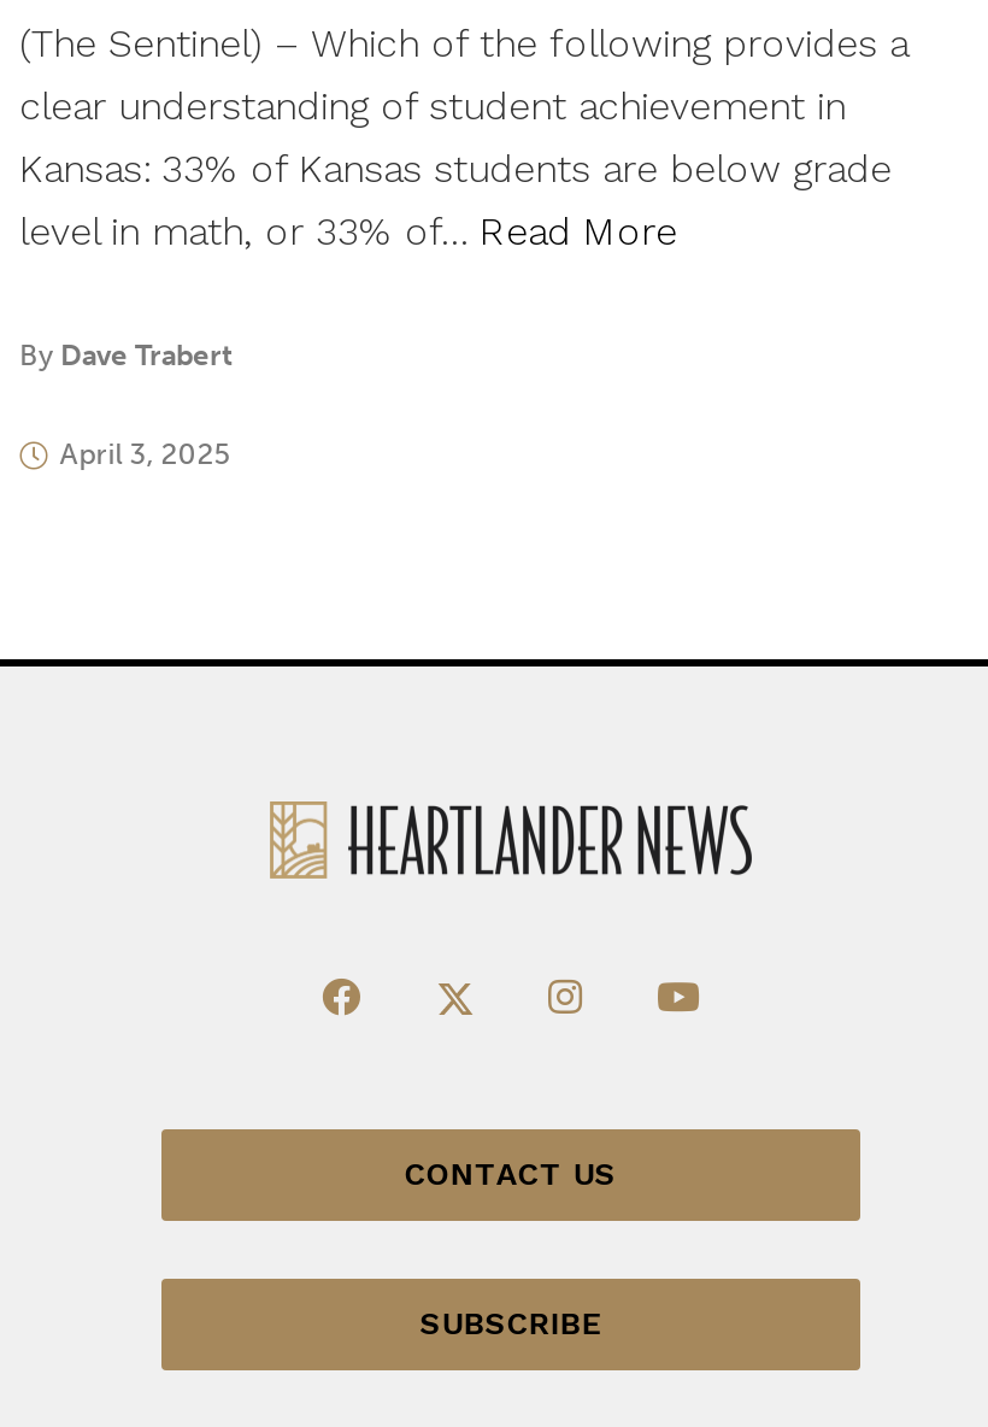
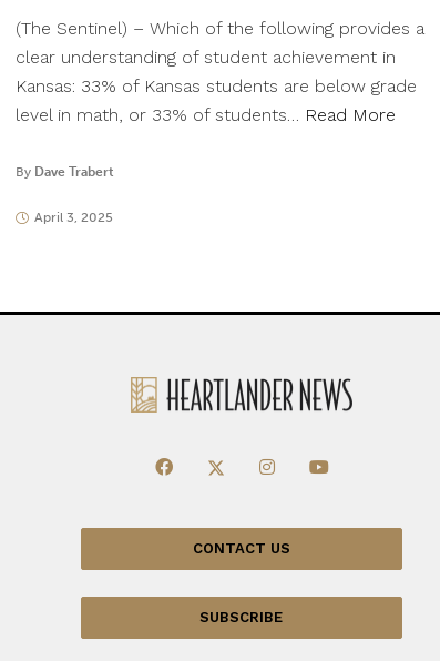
[19,209,677,254] level in math, or 33% of… Read More -> [16,104,396,125] level in math, or 33% of students… Read More

